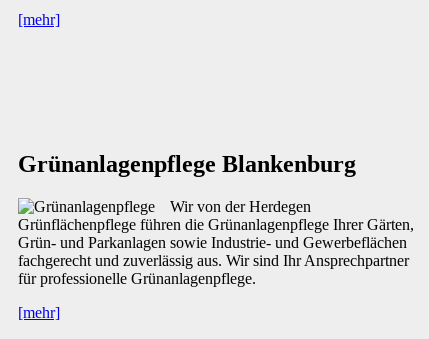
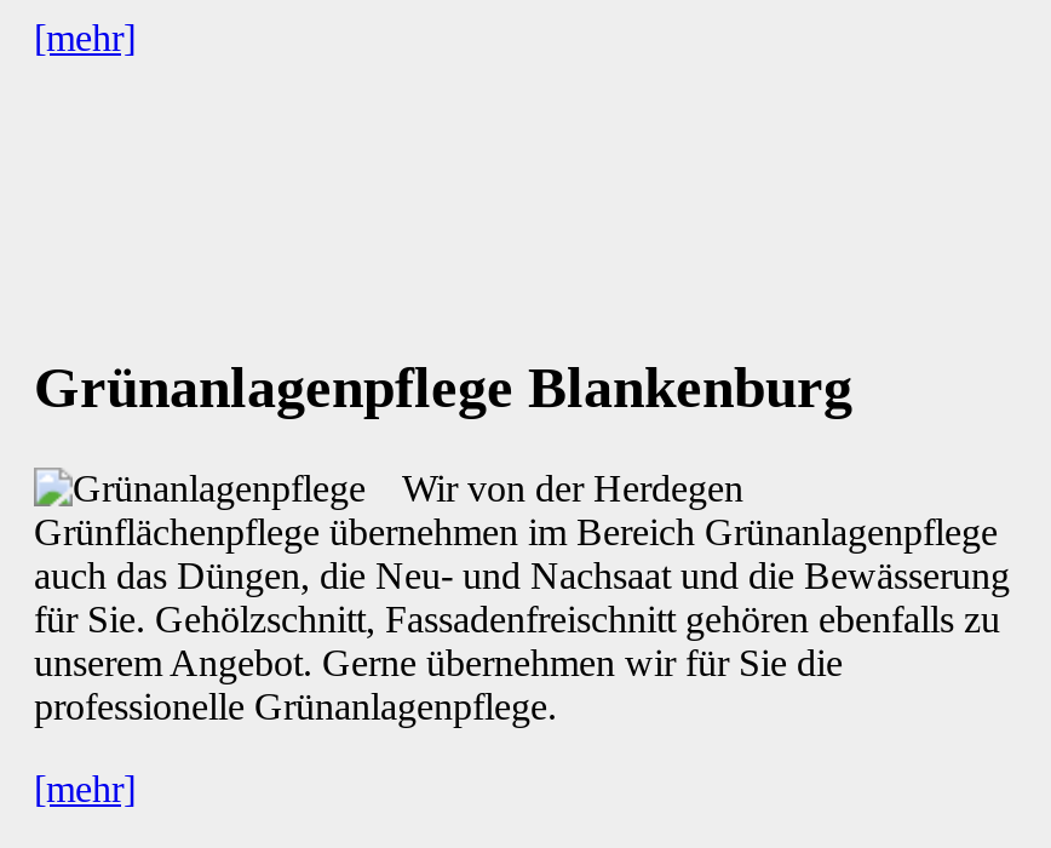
[18,216,414,287] Grünflächenpflege führen die Grünanlagenpflege Ihrer Gärten, | Grün- und Parkanlagen sowie Industrie- und Gewerbeflächen | fachgerecht und zuverlässig aus. Wir sind Ihr Ansprechpartner | für professionelle Grünanlagenpflege. -> [34,512,1010,728] Grünflächenpflege übernehmen im Bereich Grünanlagenpflege | auch das Düngen, die Neu- und Nachsaat und die Bewässerung | für Sie. Gehölzschnitt, Fassadenfreischnitt gehören ebenfalls zu | unserem Angebot. Gerne übernehmen wir für Sie die | professionelle Grünanlagenpflege.

